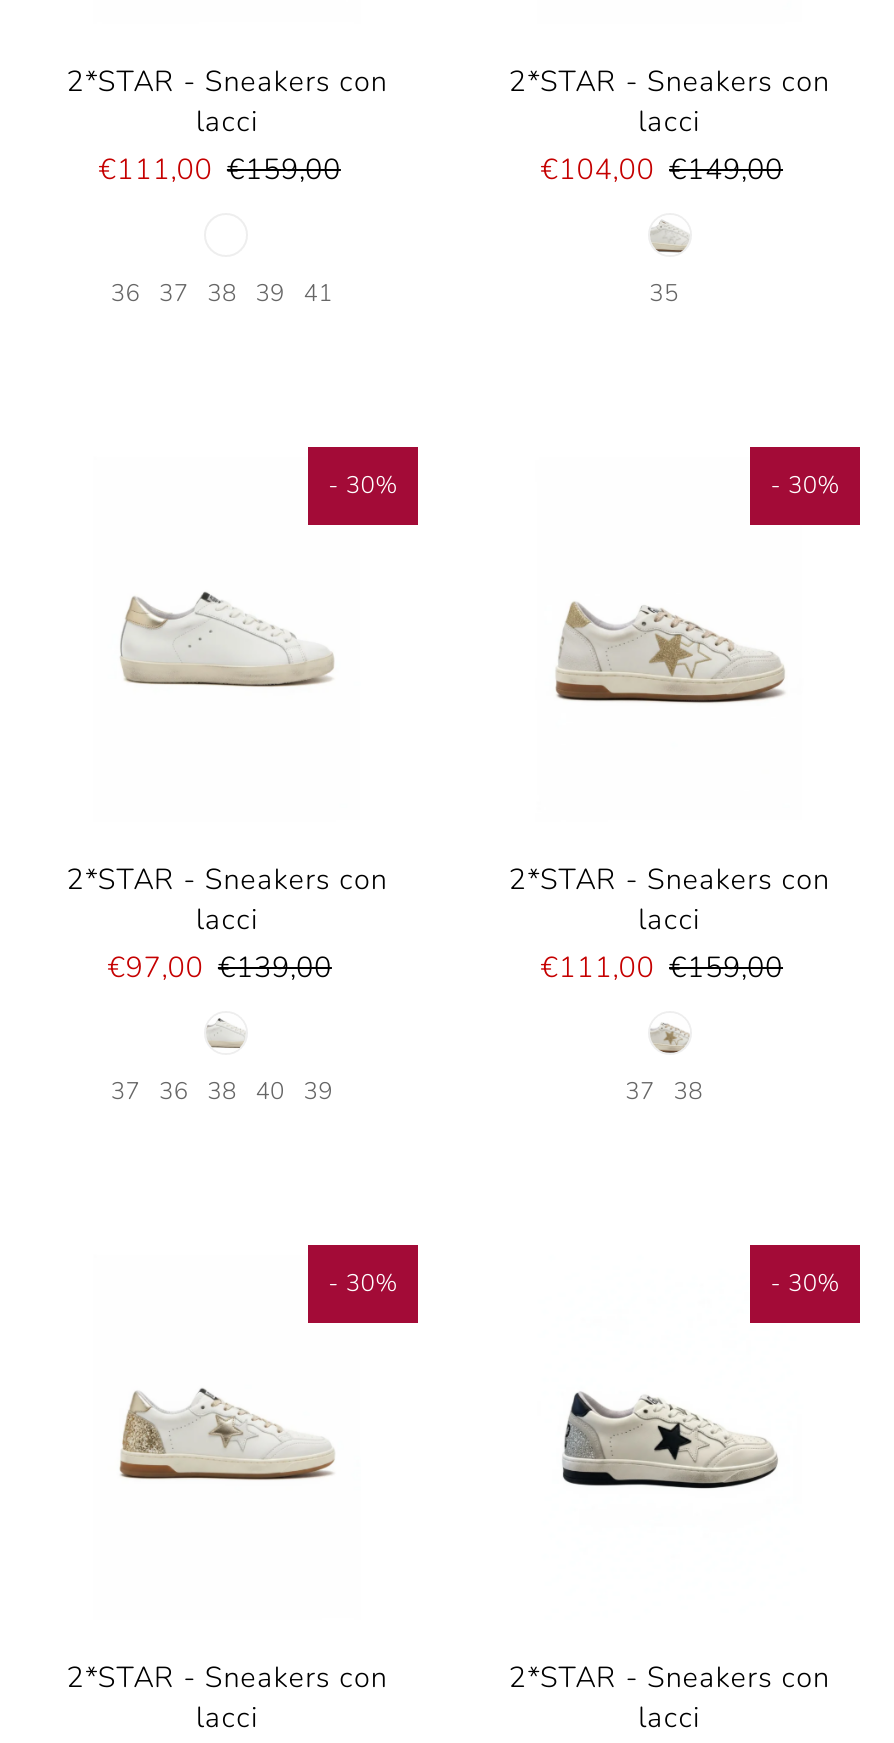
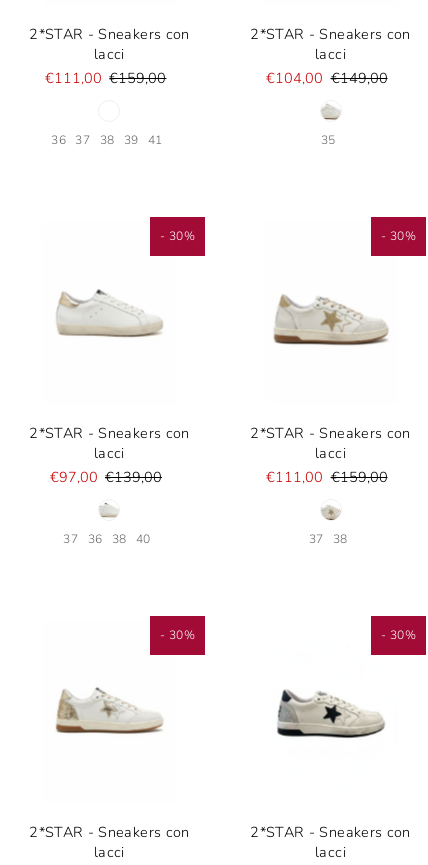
[111,1075,333,1107] 37 36 38 40 39 -> [63,531,150,547] 37 36 38 40

